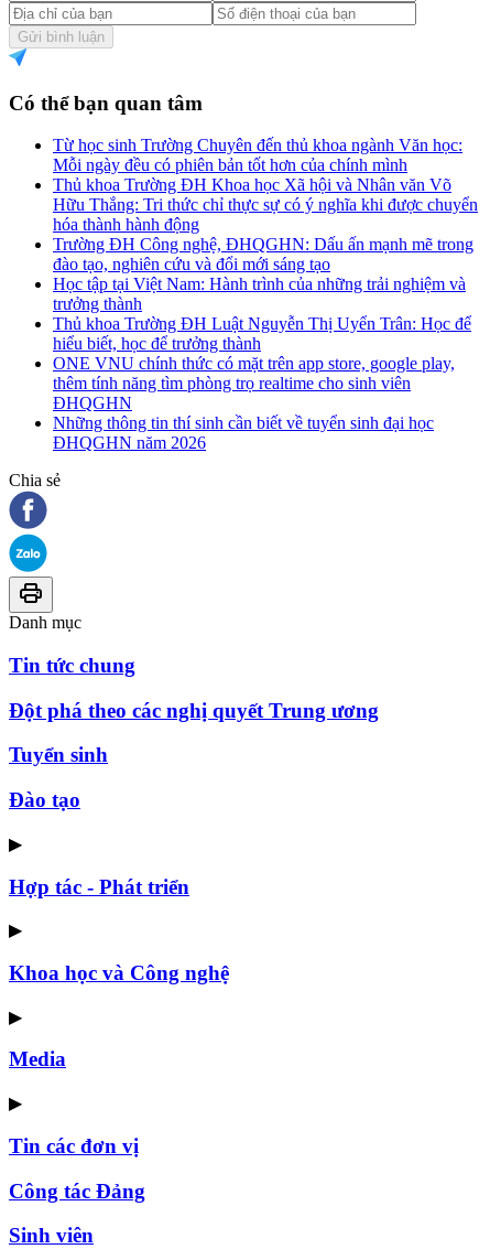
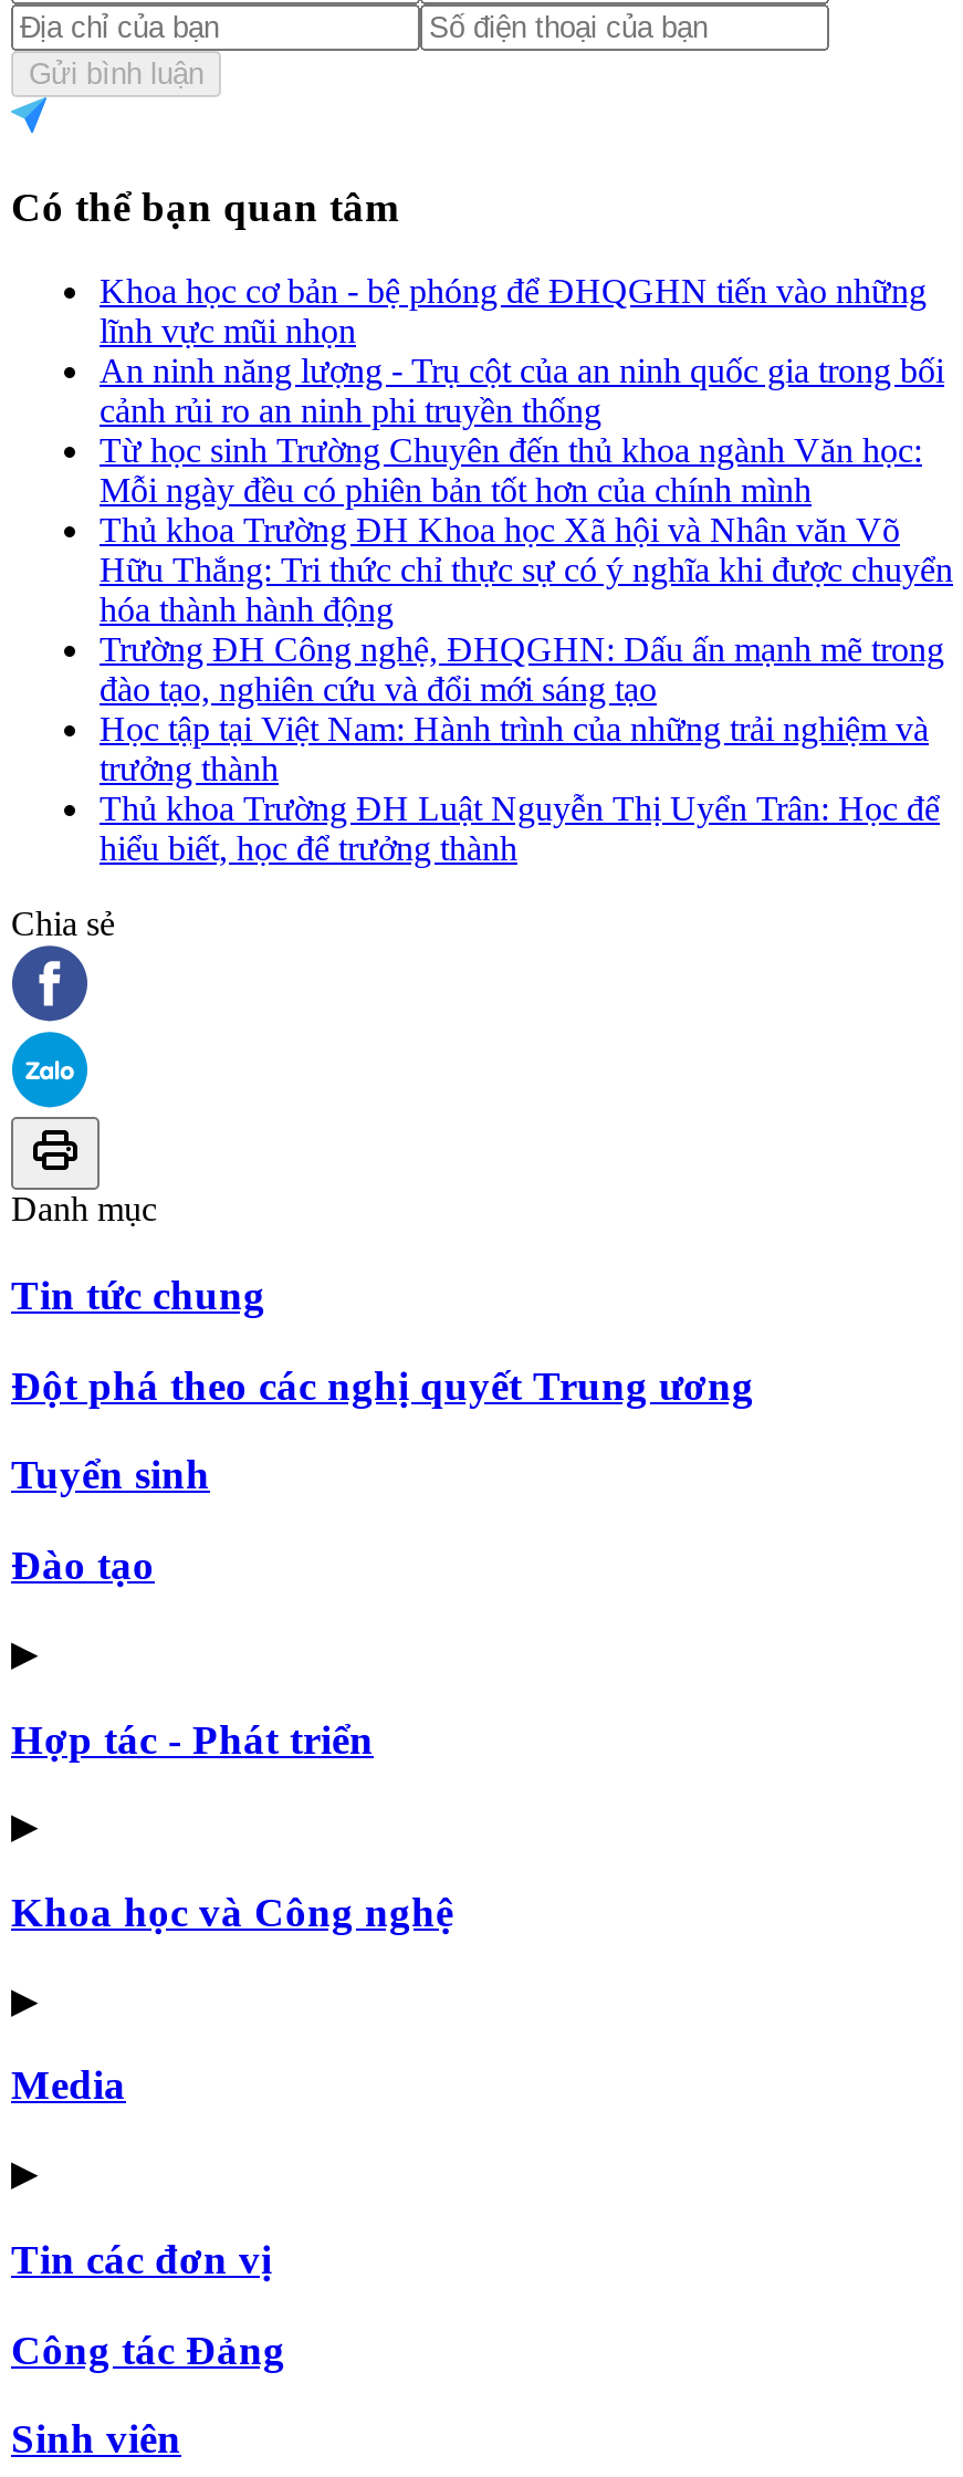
none -> [100,272,944,429] Khoa học cơ bản - bệ phóng để ĐHQGHN tiến vào những | lĩnh vực mũi nhọn | An ninh năng lượng - Trụ cột của an ninh quốc gia trong bối | cảnh rủi ro an ninh phi truyền thống
moved [53,136,478,353] -> [100,432,953,867]: Từ học sinh Trường Chuyên đến thủ khoa ngành Văn học: | Mỗi ngày đều có phiên bản tốt hơn của chính mình | Thủ khoa Trường ĐH Khoa học Xã hội và Nhân văn Võ | ... | Thủ khoa Trường ĐH Luật Nguyễn Thị Uyển Trân: Học để | hiểu biết, học để trưởng thành
[53,354,455,452] ONE VNU chính thức có mặt trên app store, google play, | thêm tính năng tìm phòng trọ realtime cho sinh viên | ĐHQGHN | Những thông tin thí sinh cần biết về tuyển sinh đại học | ĐHQGHN năm 2026 -> none

